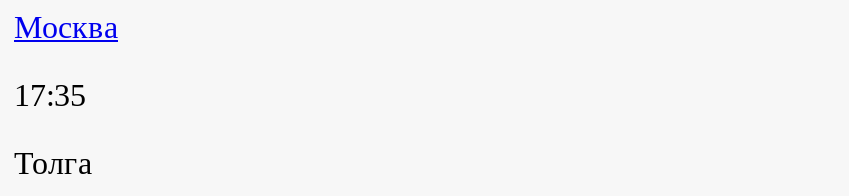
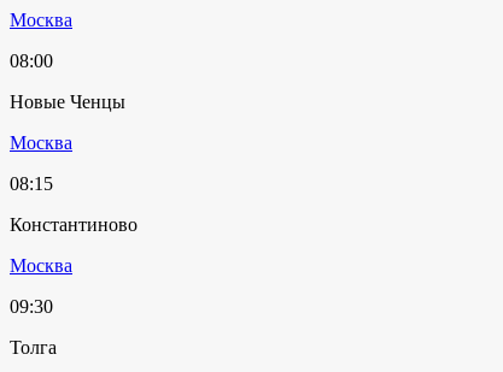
[14,79,86,113] 17:35 -> [10,51,138,317] 08:00 | Новые Ченцы | Москва | 08:15 | Константиново | Москва | 09:30

